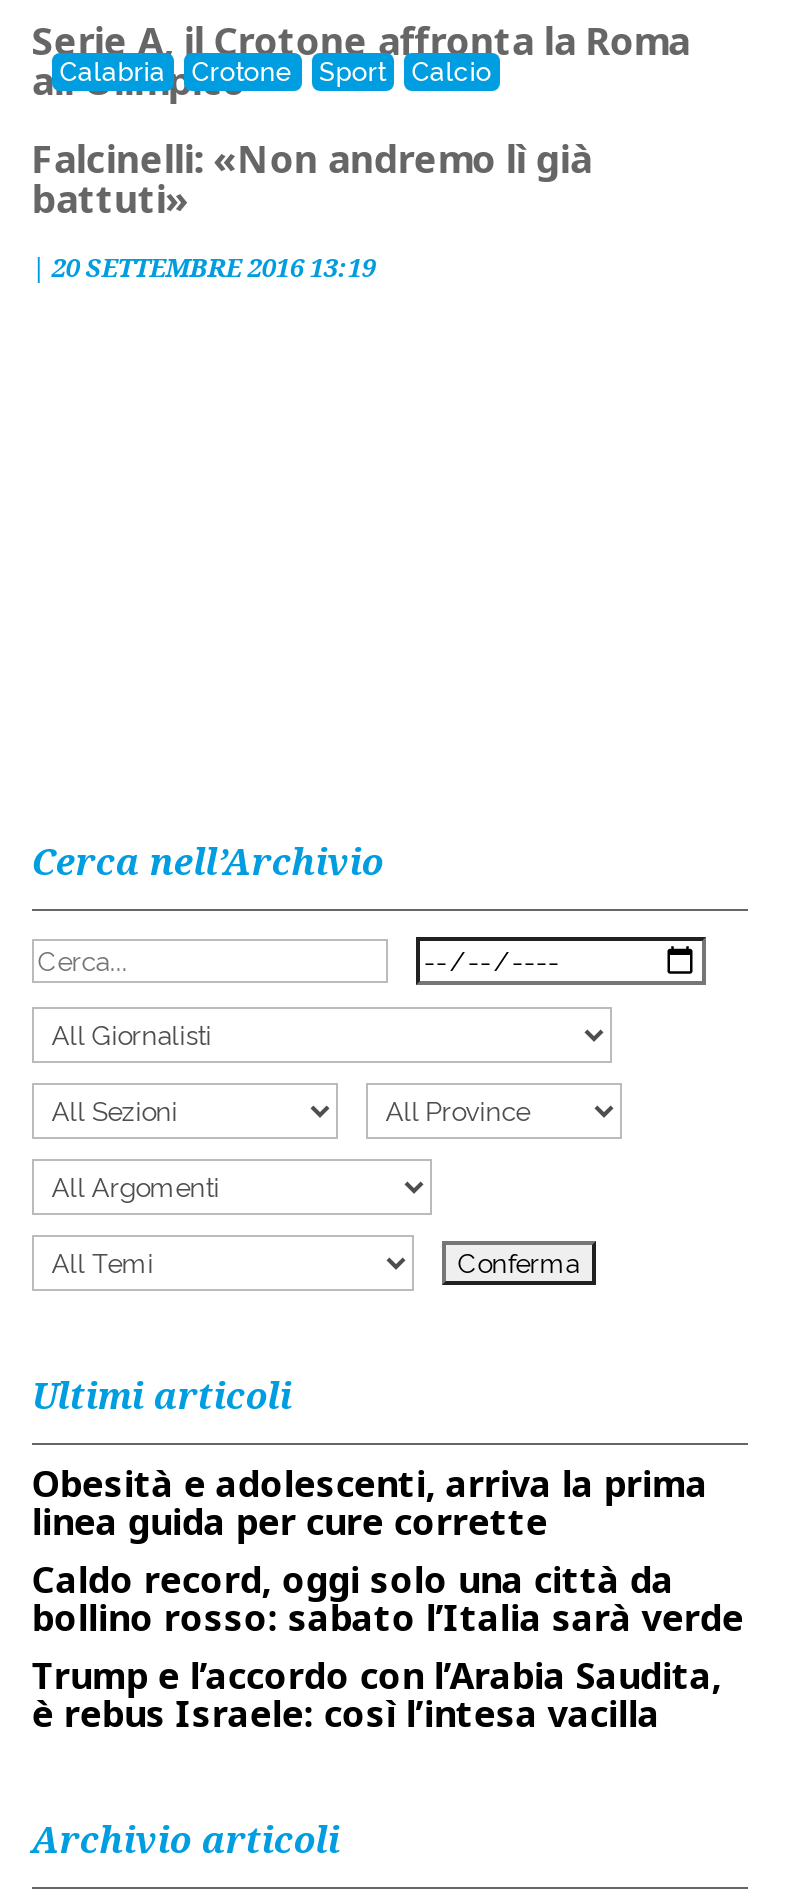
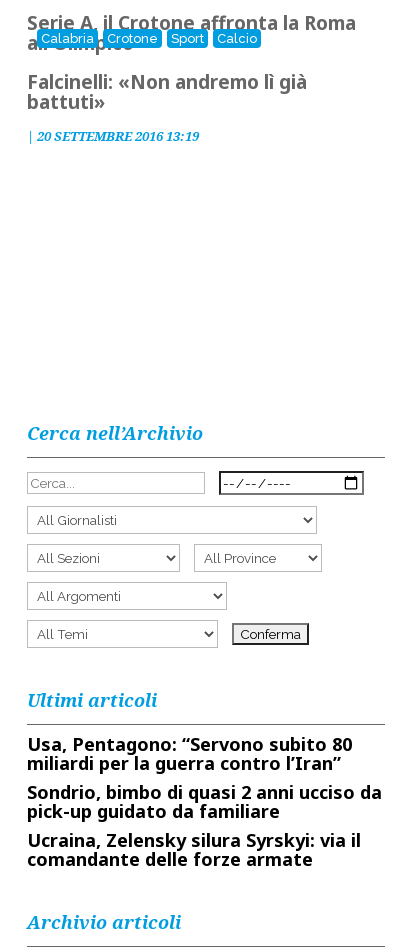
[32,1459,744,1737] Obesità e adolescenti, arriva la prima | linea guida per cure corrette | Caldo record, oggi solo una città da | bollino rosso: sabato l’Italia sarà verde | Trump e l’accordo con l’Arabia Saudita, | è rebus Israele: così l’intesa vacilla -> [27,732,382,871] Usa, Pentagono: “Servono subito 80 | miliardi per la guerra contro l’Iran” | Sondrio, bimbo di quasi 2 anni ucciso da | pick-up guidato da familiare | Ucraina, Zelensky silura Syrskyi: via il | comandante delle forze armate

